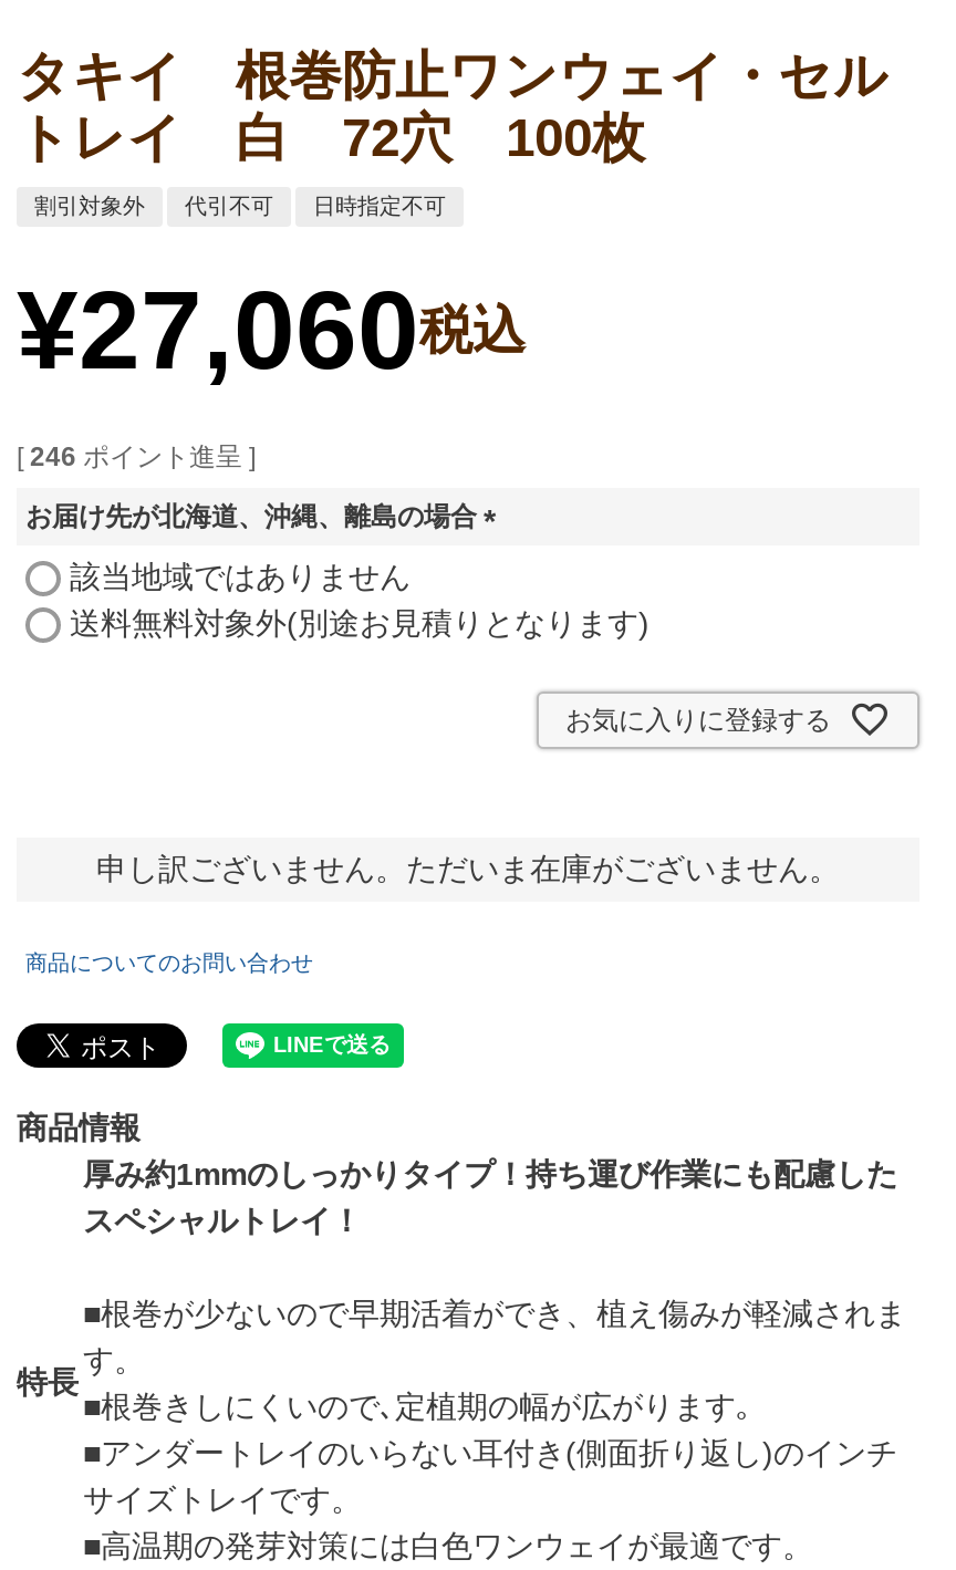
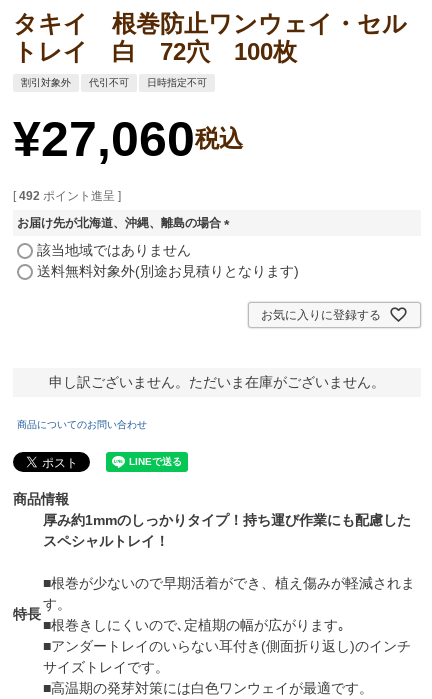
[17,442,256,473] [ 246 ポイント進呈 ] -> [13,189,121,203] [ 492 ポイント進呈 ]

